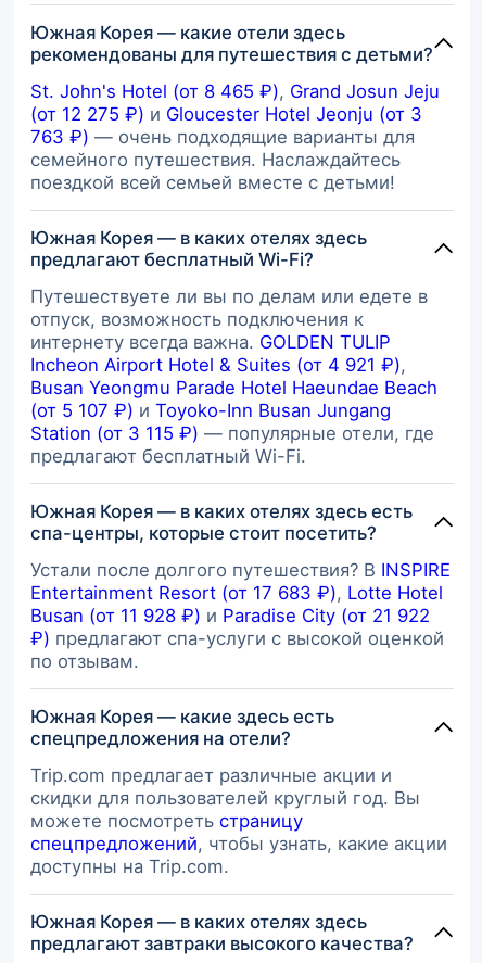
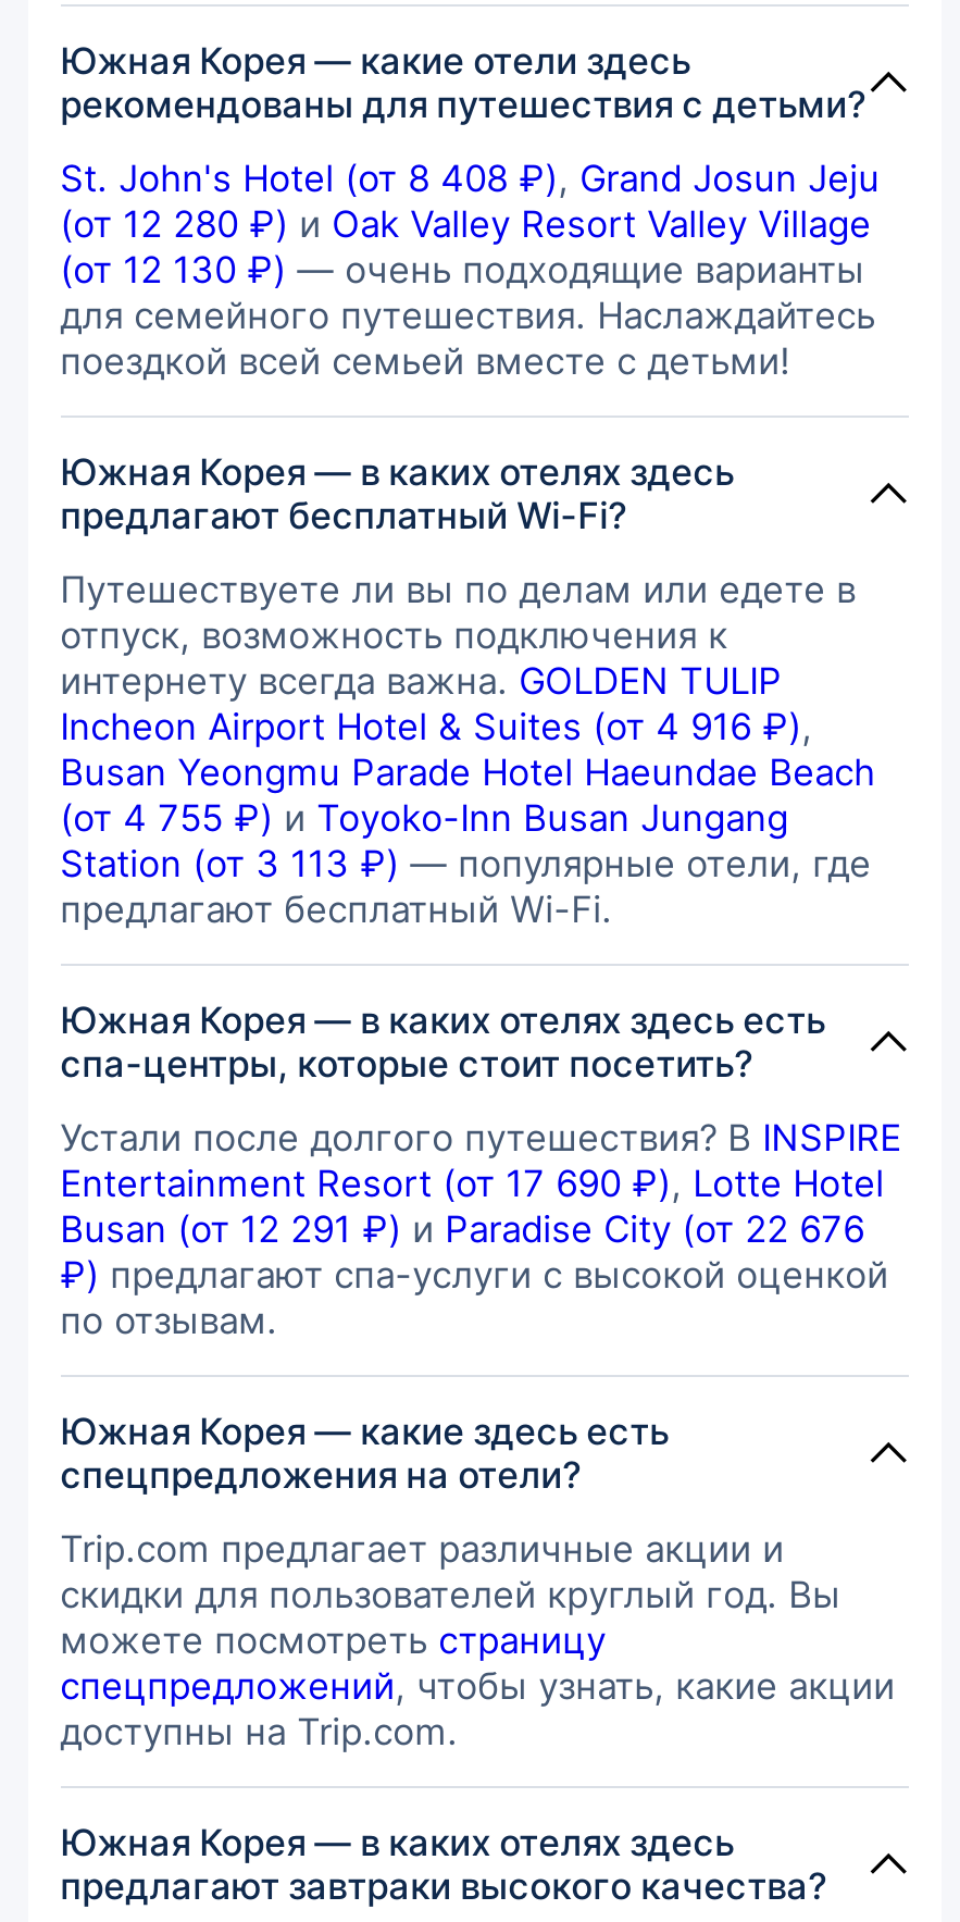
[30,80,439,171] St. John's Hotel (от 8 465 ₽), Grand Josun Jeju | (от 12 275 ₽) и Gloucester Hotel Jeonju (от 3 | 763 ₽) — очень подходящие варианты для | семейного путешествия. Наслаждайтесь -> [60,157,880,337] St. John's Hotel (от 8 408 ₽), Grand Josun Jeju | (от 12 280 ₽) и Oak Valley Resort Valley Village | (от 12 130 ₽) — очень подходящие варианты | для семейного путешествия. Наслаждайтесь
[30,354,406,376] Incheon Airport Hotel & Suites (от 4 921 ₽), -> [60,705,813,749] Incheon Airport Hotel & Suites (от 4 916 ₽),
[30,400,390,421] (от 5 107 ₽) и Toyoko-Inn Busan Jungang -> [60,796,789,840] (от 4 755 ₽) и Toyoko-Inn Busan Jungang
[30,422,434,444] Station (от 3 115 ₽) — популярные отели, где -> [60,842,871,886] Station (от 3 113 ₽) — популярные отели, где
[30,582,443,604] Entertainment Resort (от 17 683 ₽), Lotte Hotel -> [60,1162,884,1205] Entertainment Resort (от 17 690 ₽), Lotte Hotel
[30,605,430,627] Busan (от 11 928 ₽) и Paradise City (от 21 922 -> [60,1208,865,1251] Busan (от 12 291 ₽) и Paradise City (от 22 676

